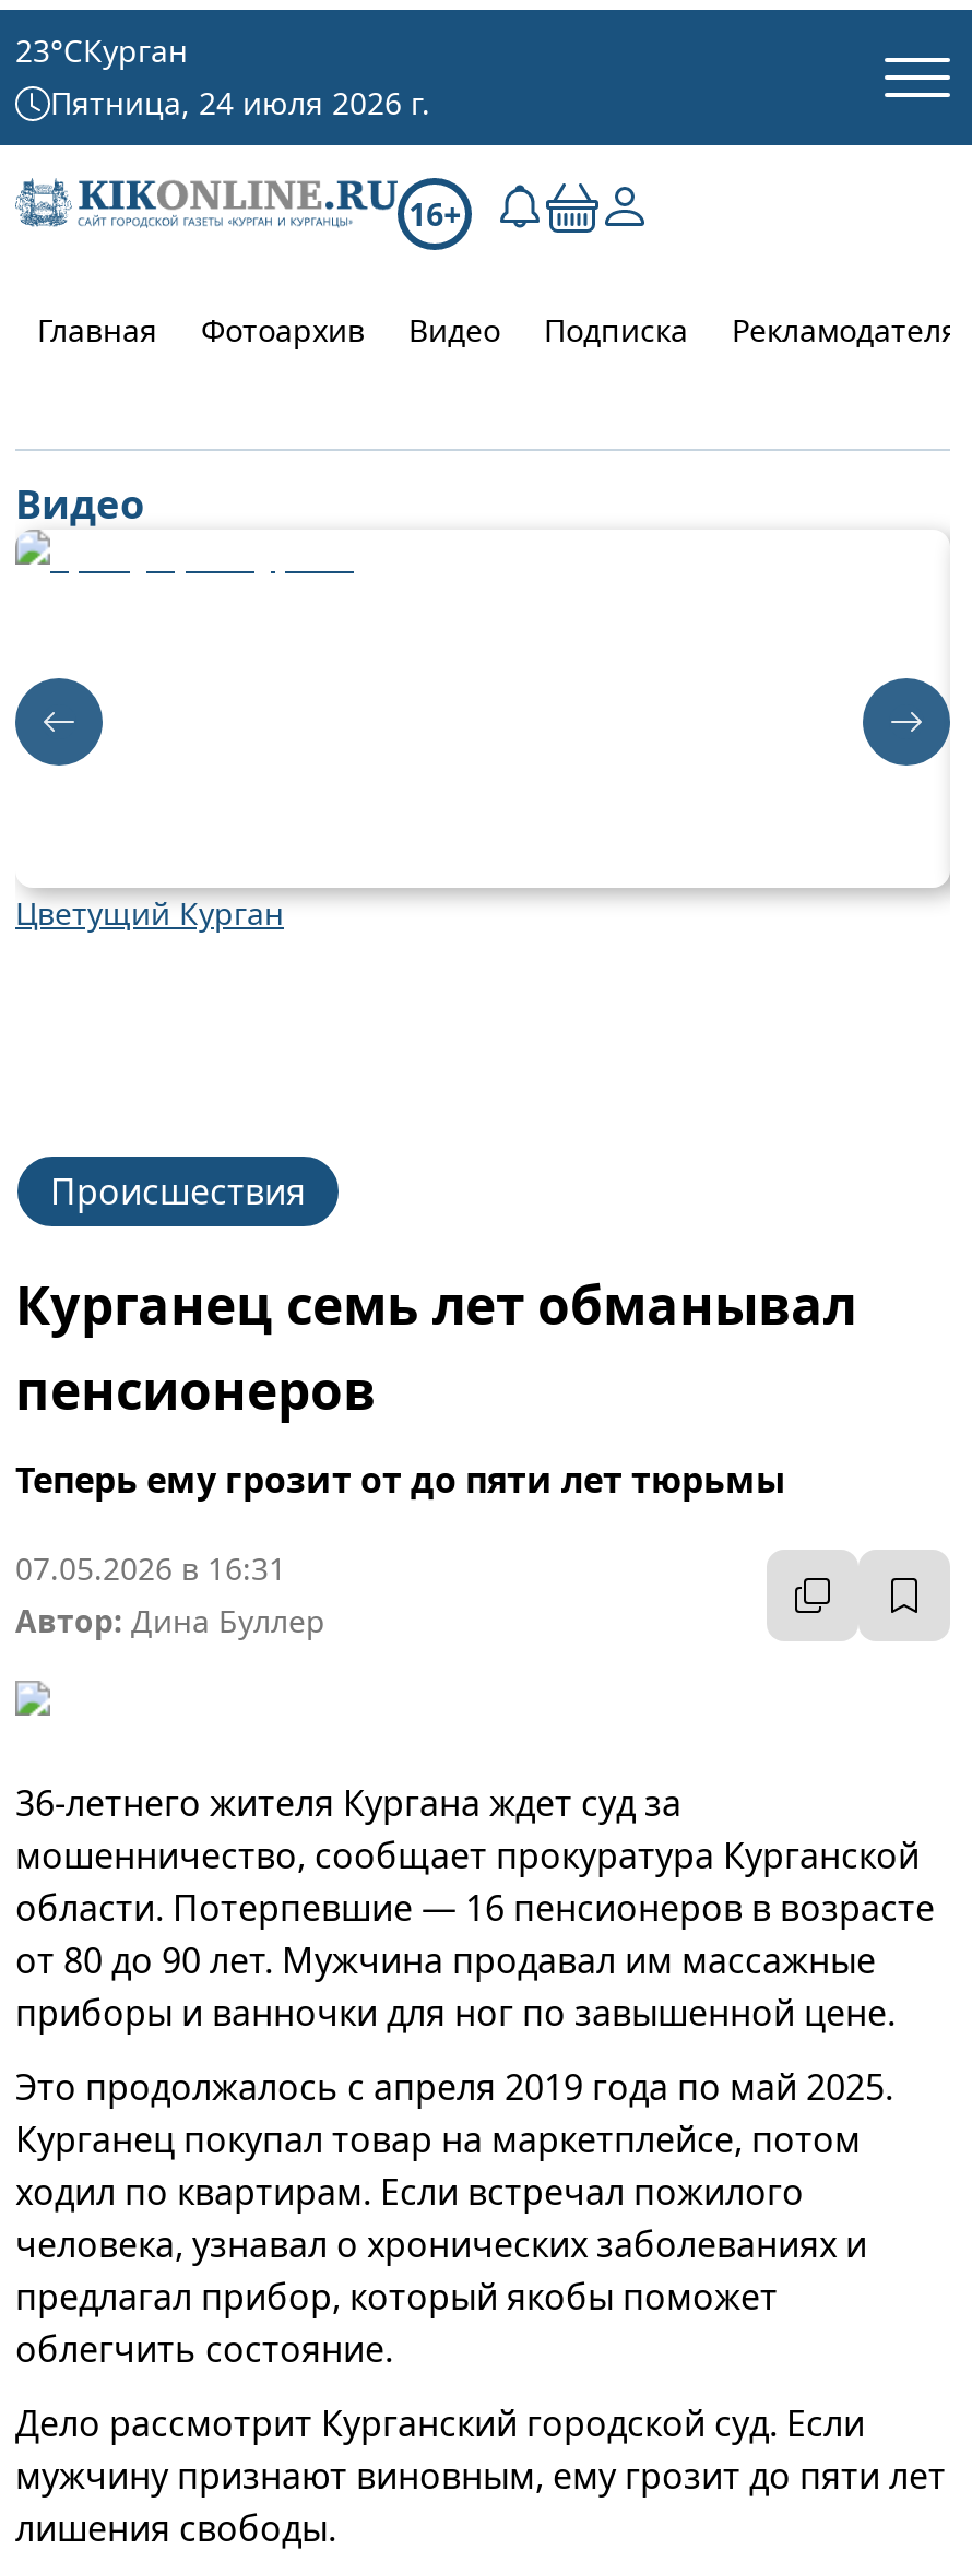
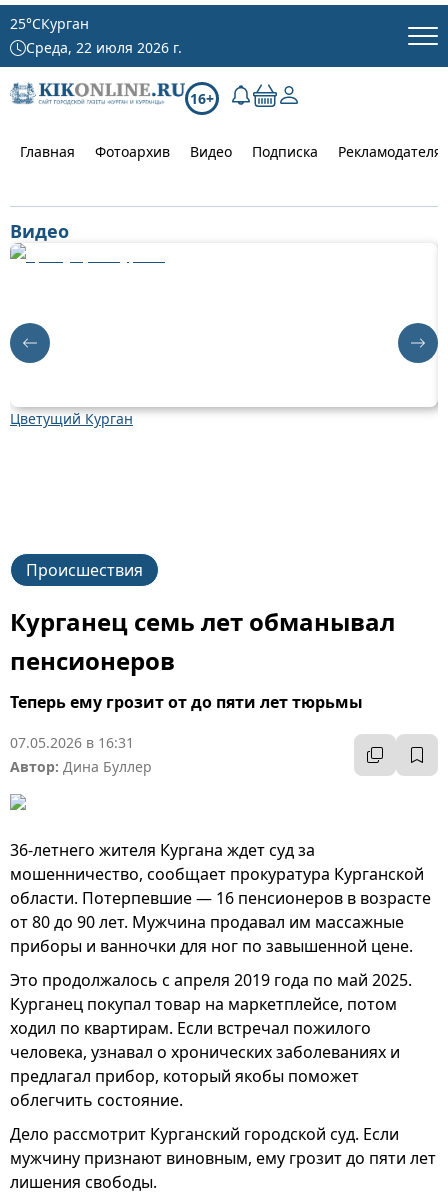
[15,29,188,71] 23°CКурган -> [10,14,89,33] 25°CКурган
[50,82,430,123] Пятница, 24 июля 2026 г. -> [26,38,182,57] Среда, 22 июля 2026 г.
[13,676,105,792] [image] -> [9,311,51,364] [image]
[861,676,952,792] [image] -> [397,311,439,364] [image]

